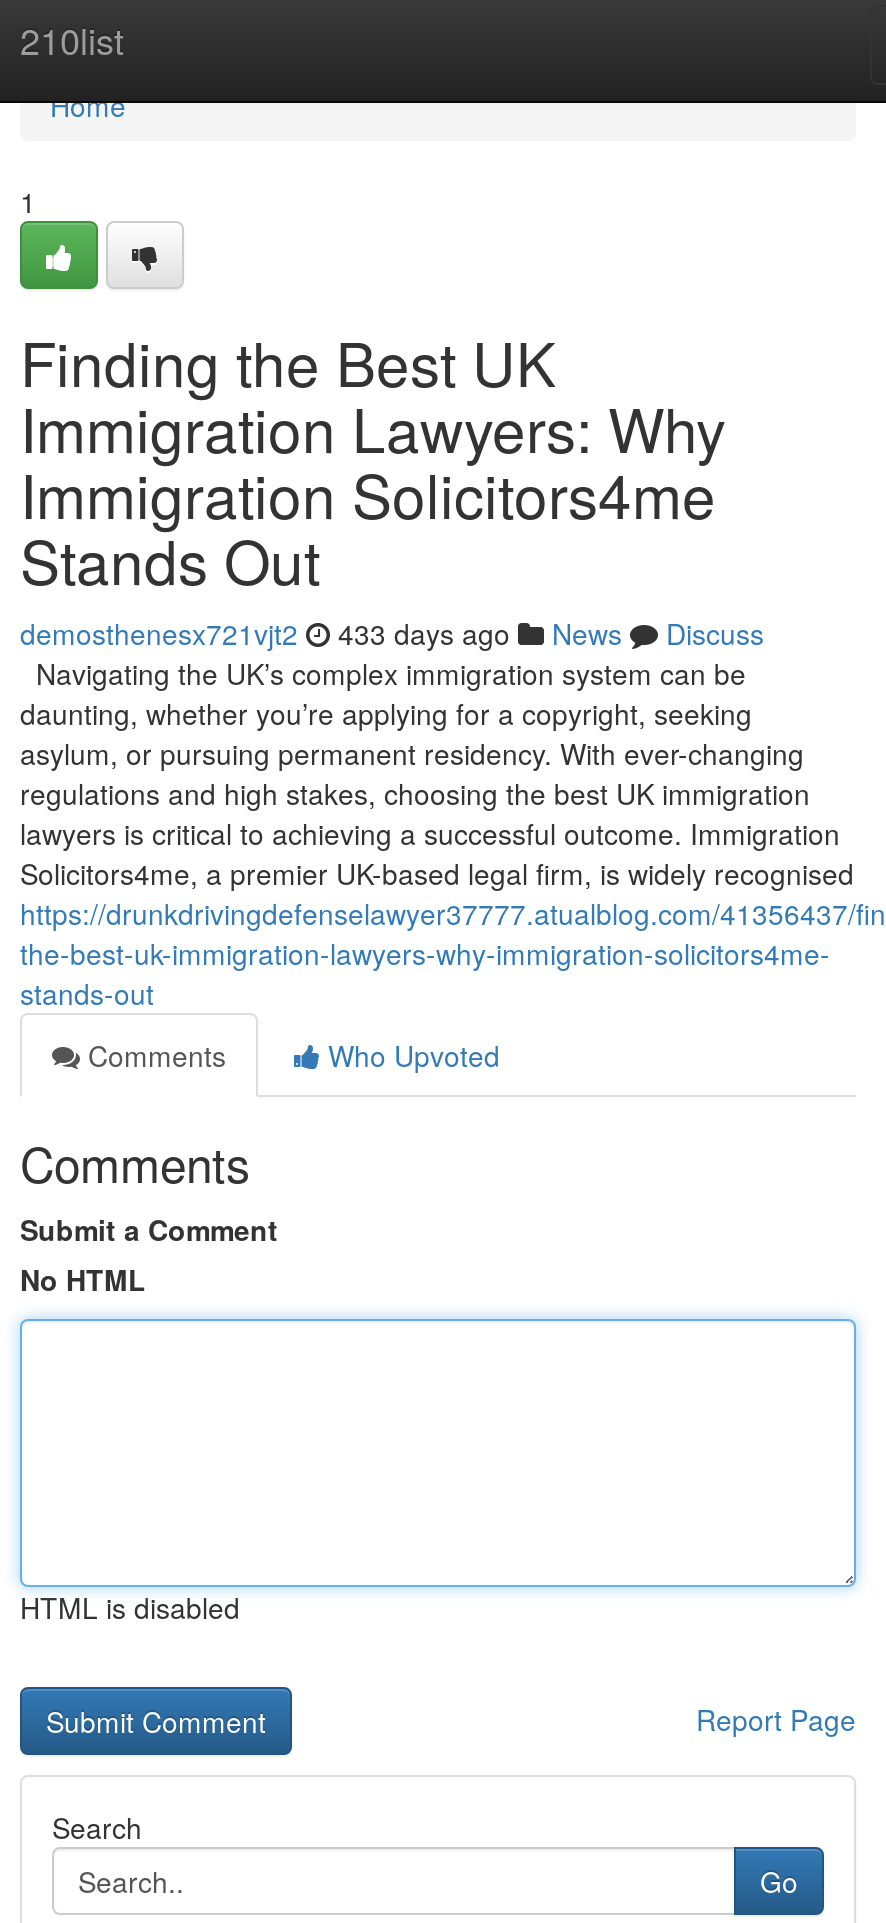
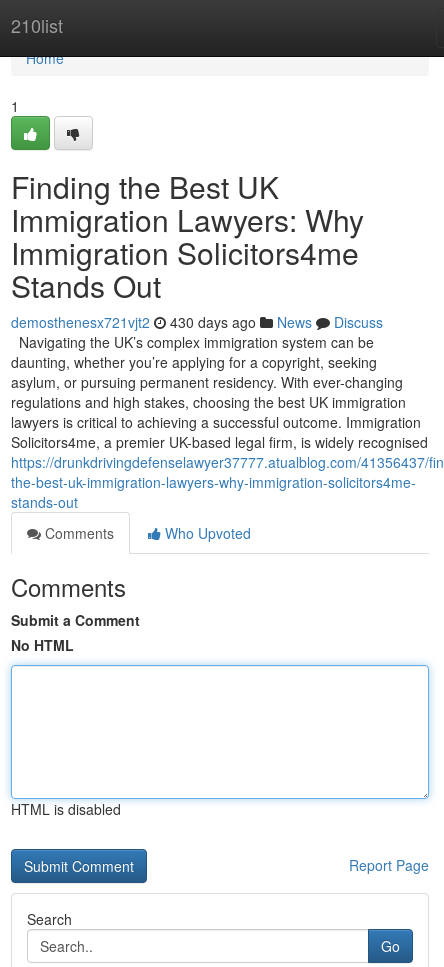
[20,613,764,653] demosthenesx721vjt2 433 days ago News Discuss -> [11,312,383,332] demosthenesx721vjt2 430 days ago News Discuss

